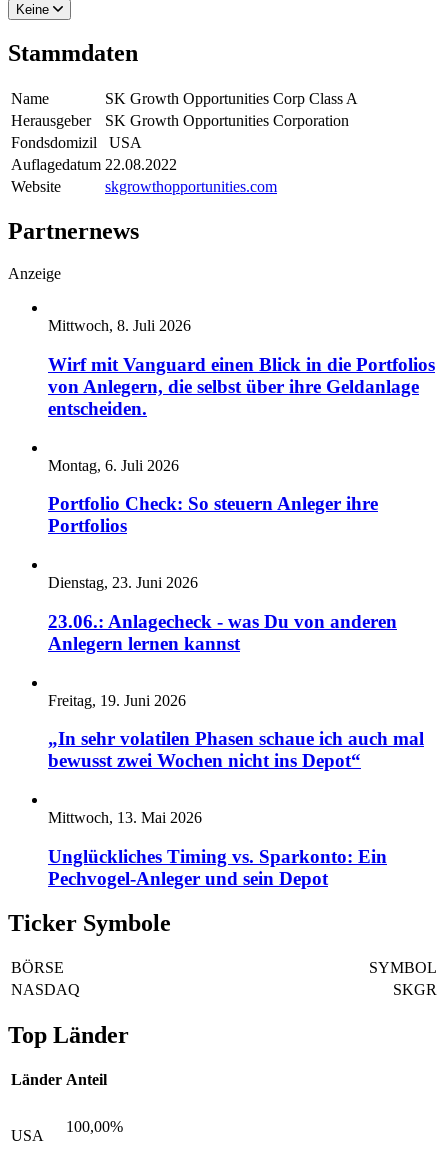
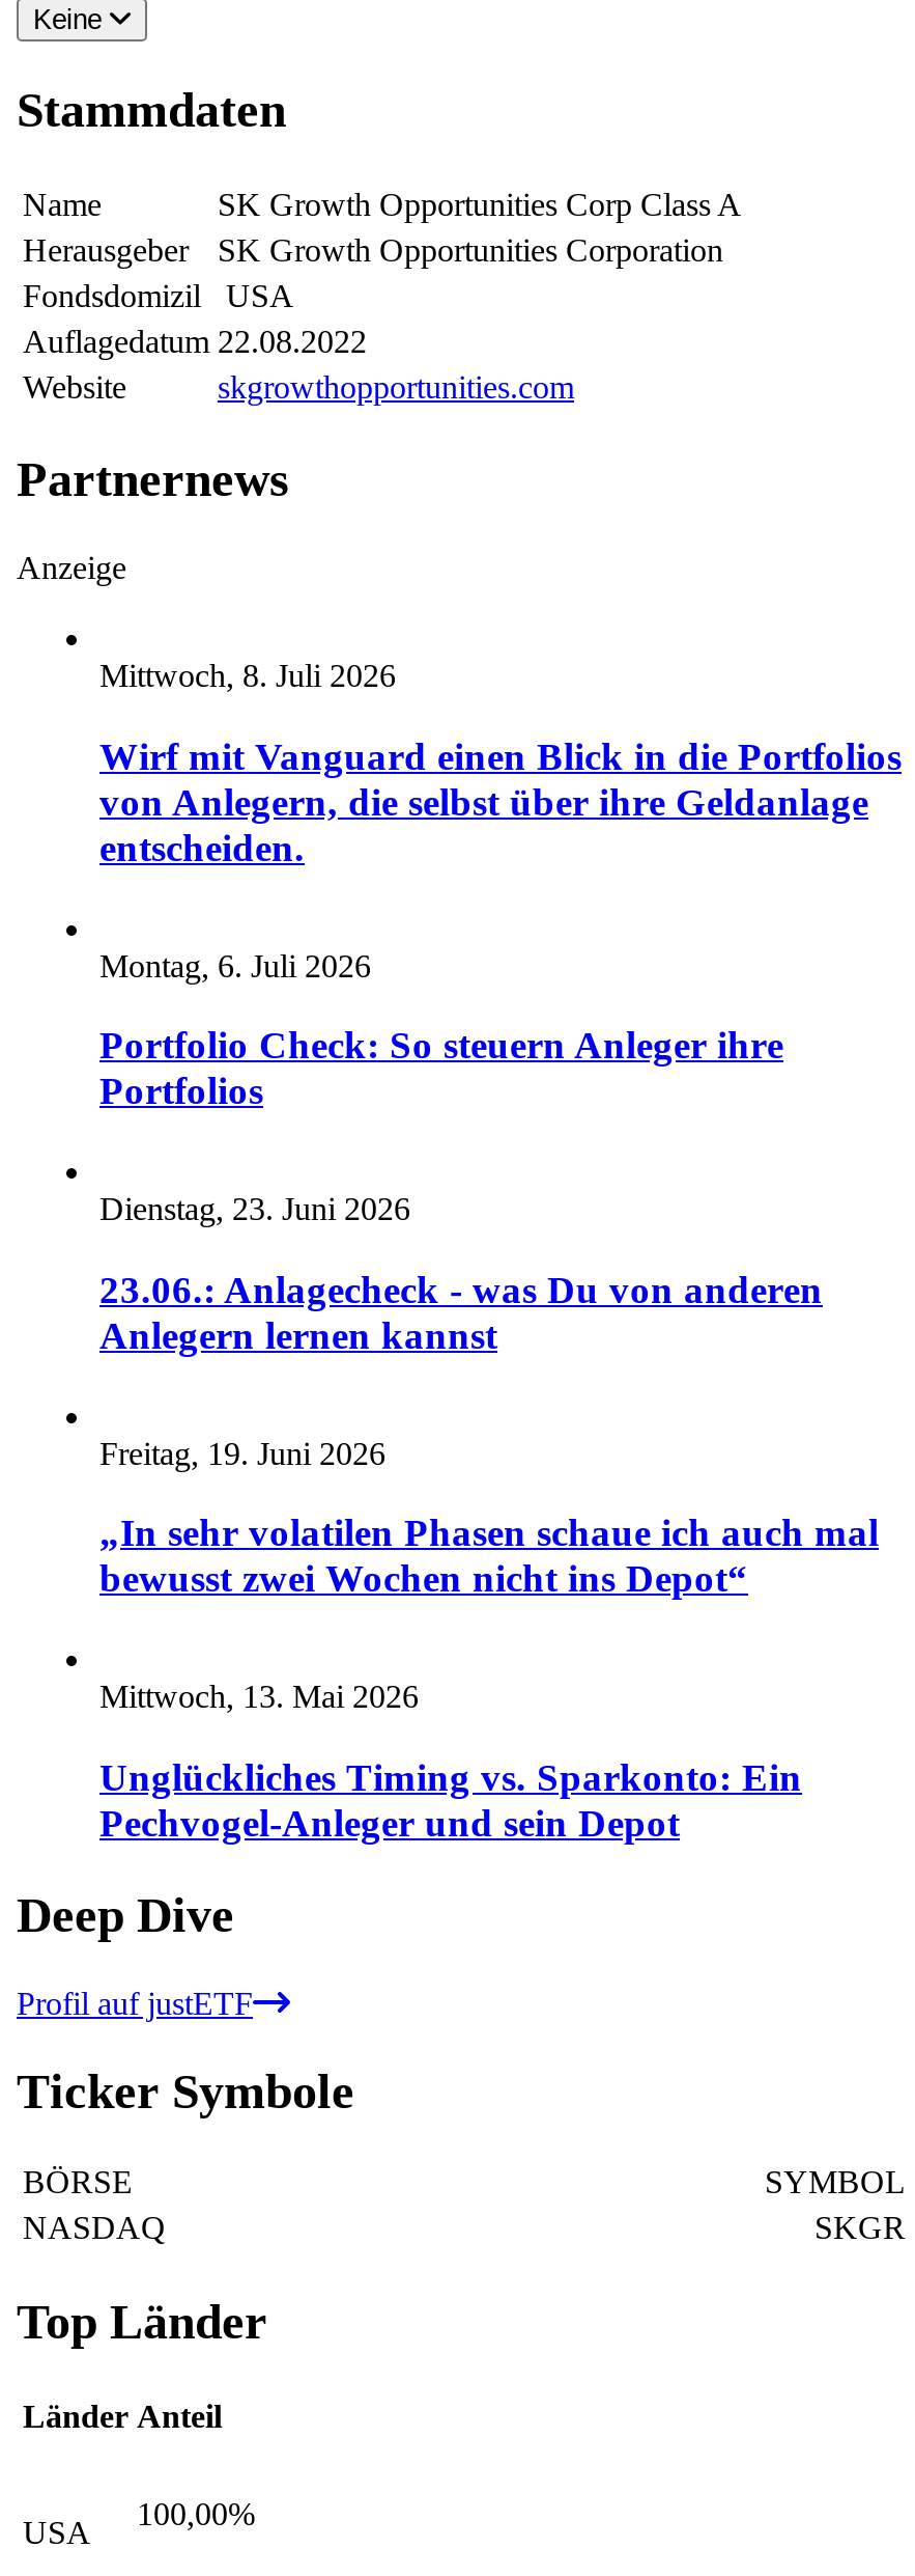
none -> [17,1888,253,2020] Deep Dive | Profil auf justETF

